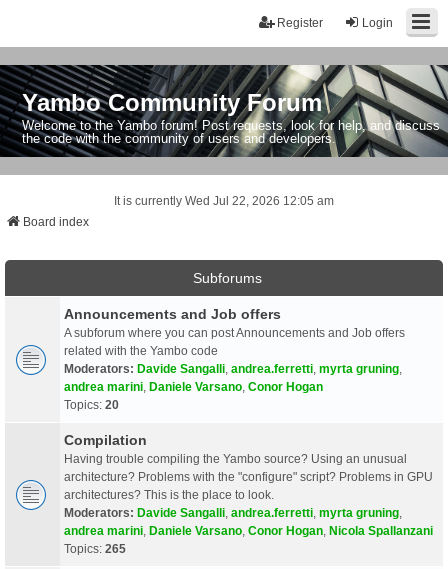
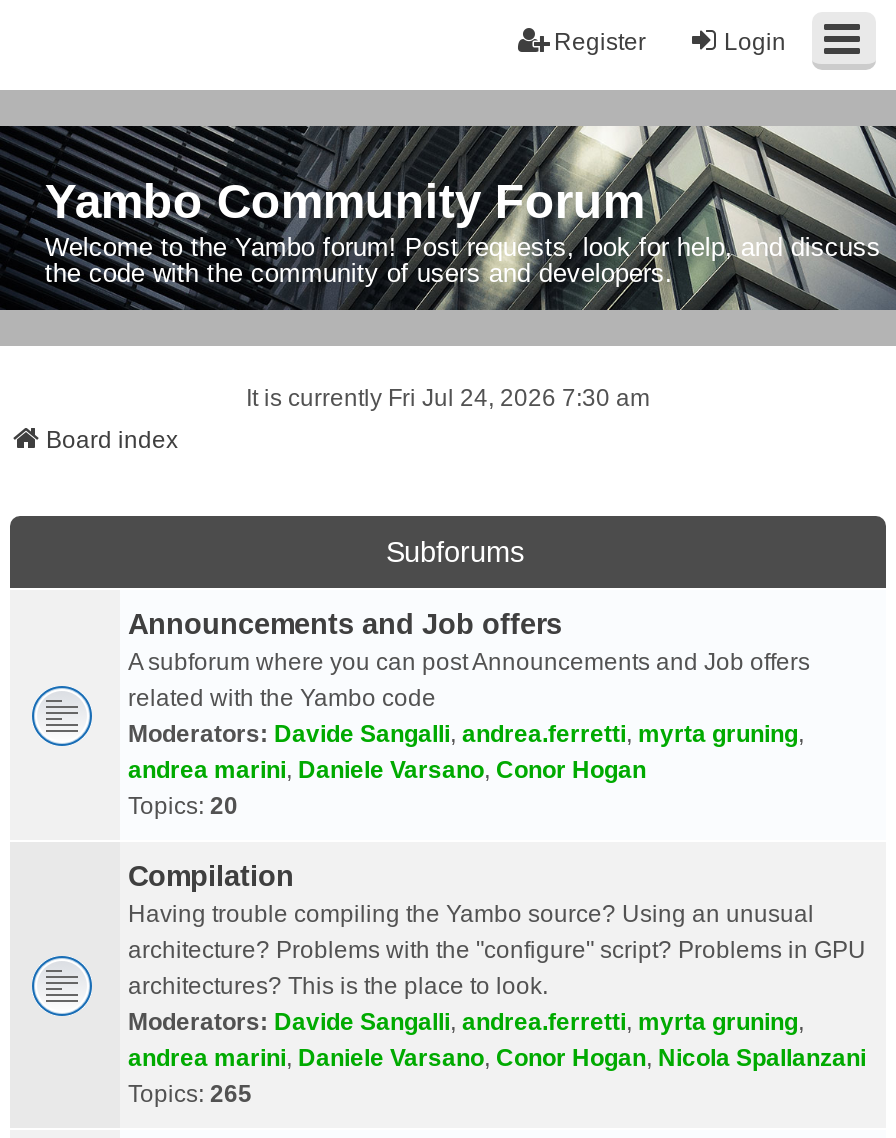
[114,194,334,208] It is currently Wed Jul 22, 2026 12:05 am -> [246,383,650,411] It is currently Fri Jul 24, 2026 7:30 am

